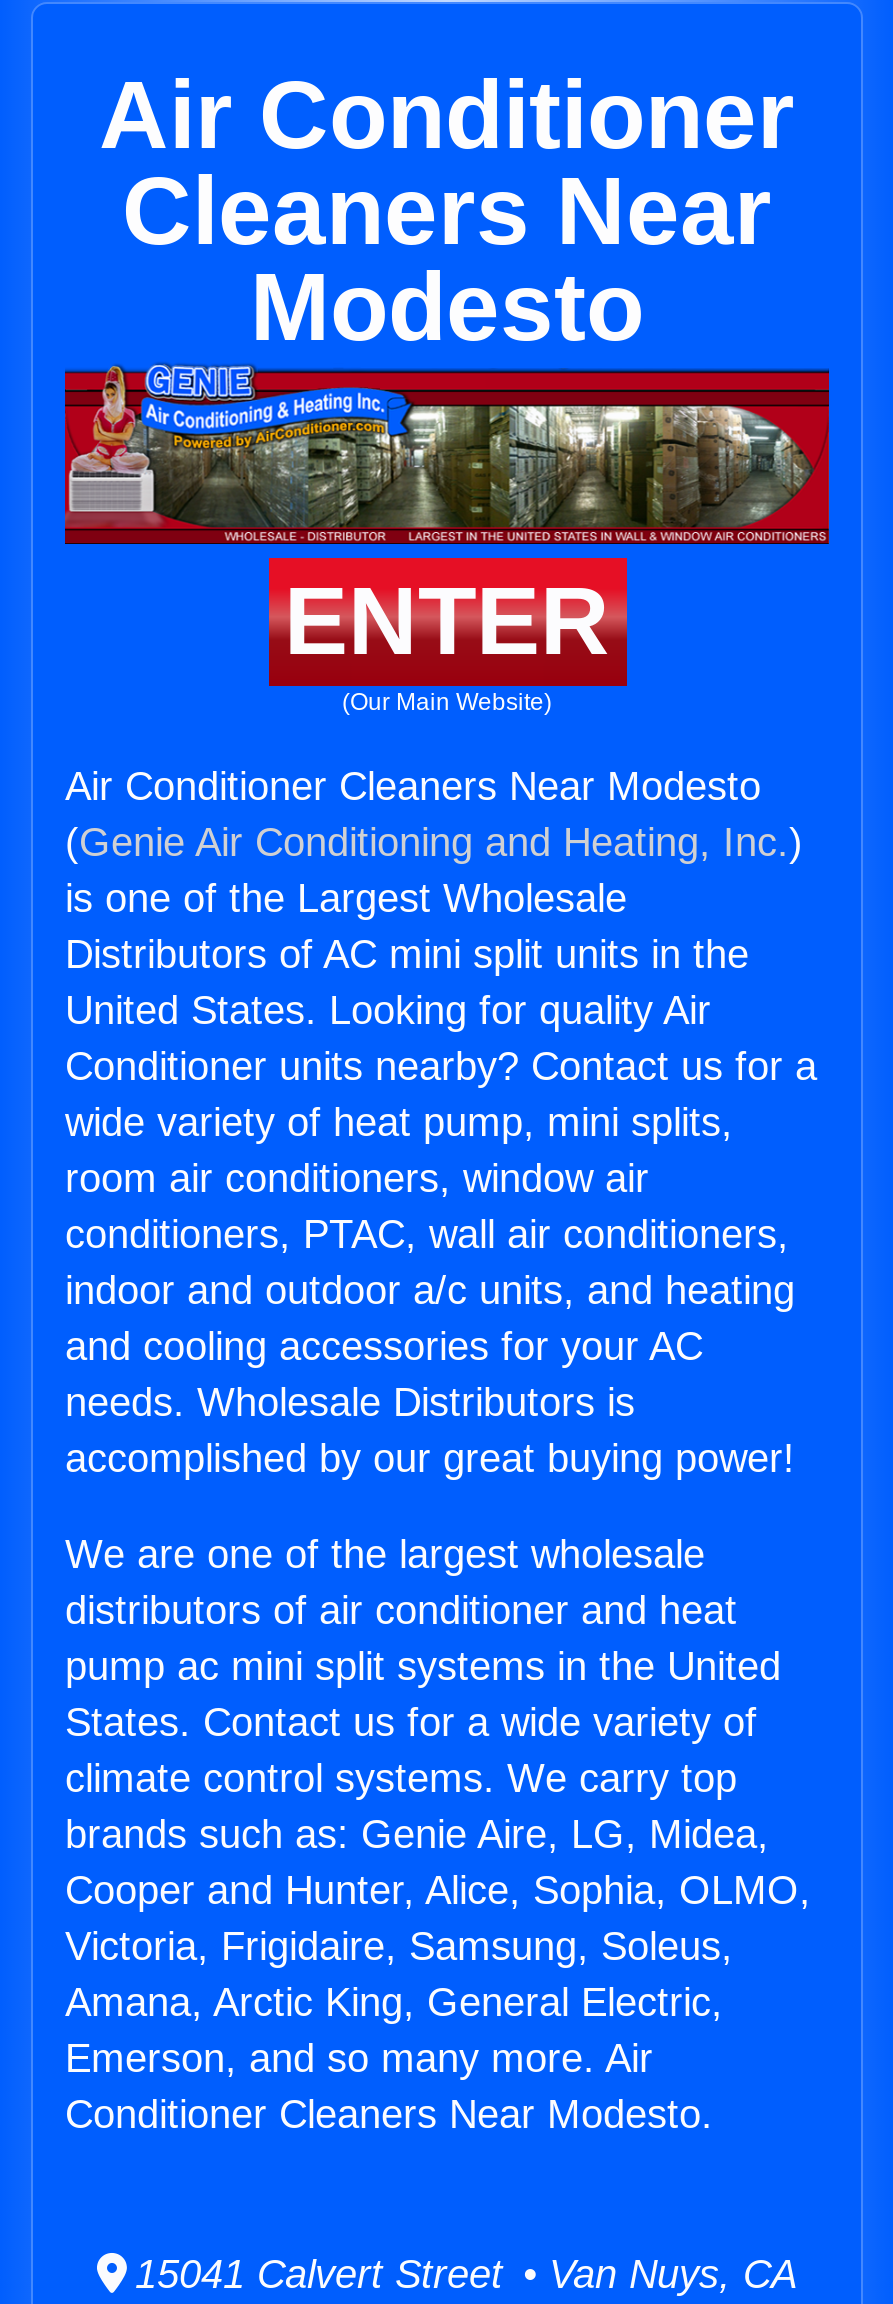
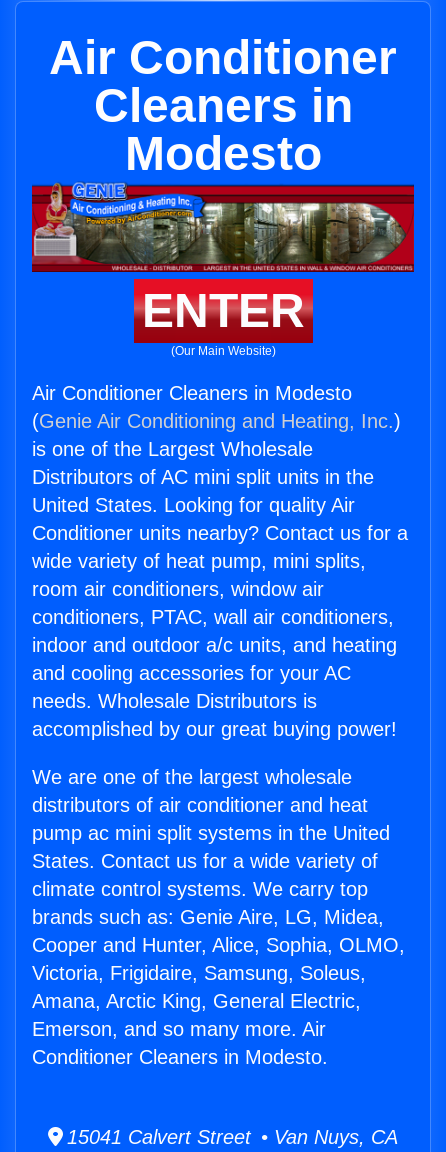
[122,158,772,264] Cleaners Near -> [93,79,352,132] Cleaners in
[65,764,761,808] Air Conditioner Cleaners Near Modesto -> [32,382,352,404] Air Conditioner Cleaners in Modesto
[65,2092,713,2136] Conditioner Cleaners Near Modesto. -> [32,1046,328,1068] Conditioner Cleaners in Modesto.

